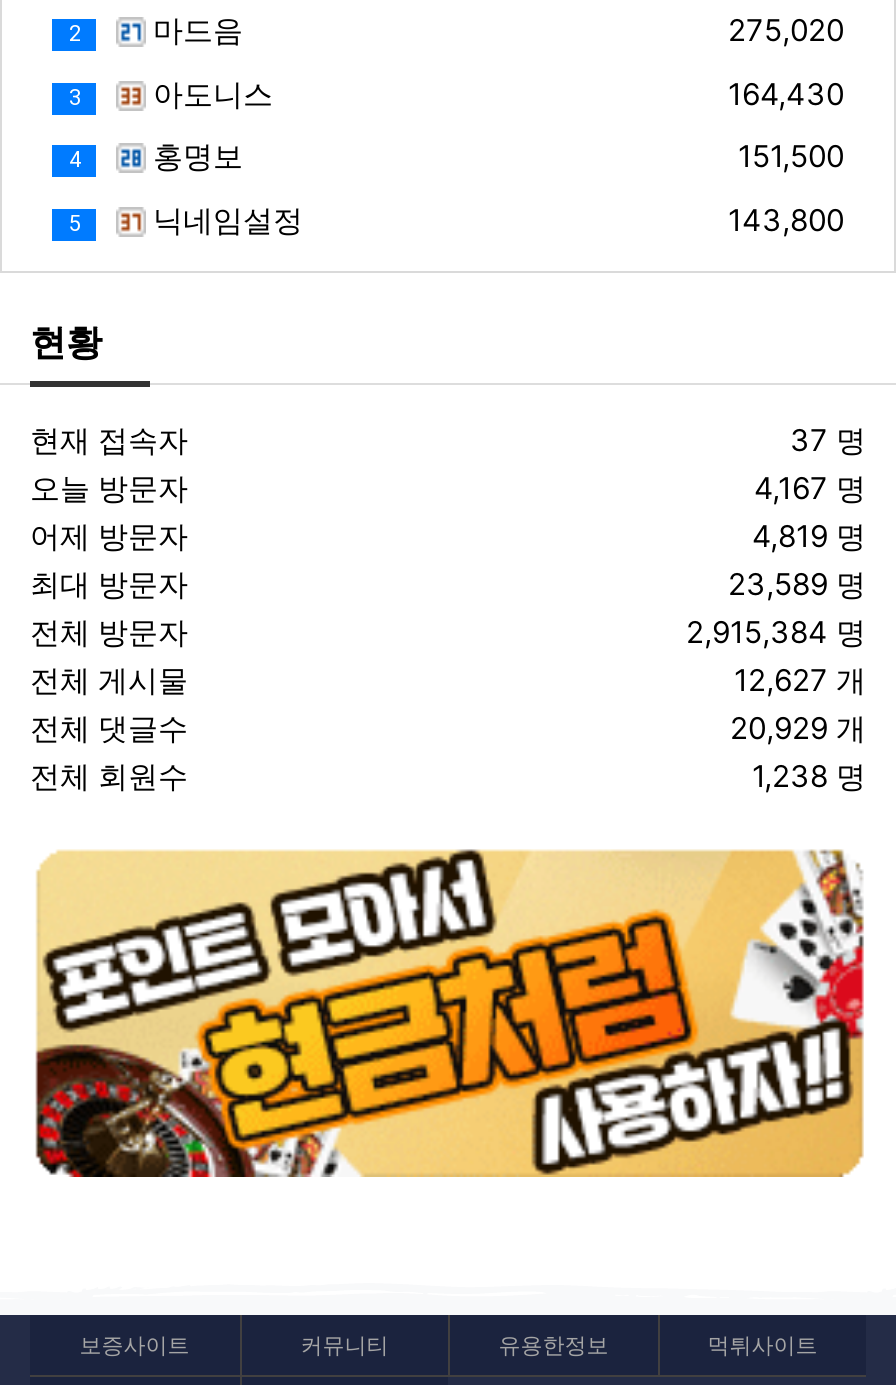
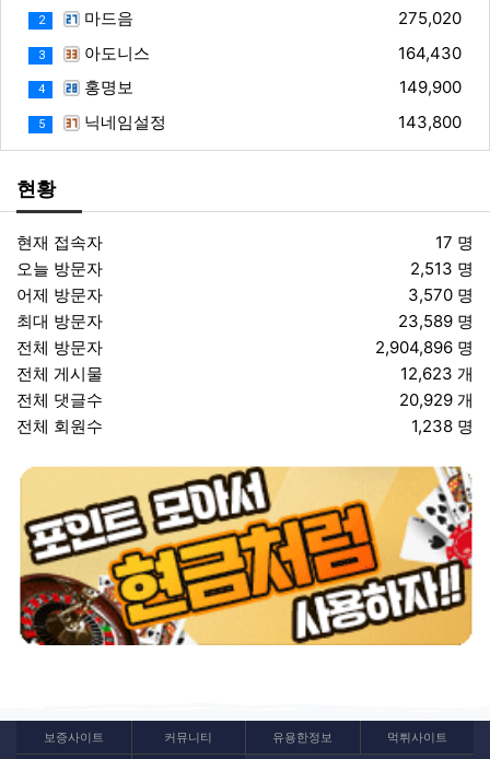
[738,137,844,175] 151,500 -> [399,77,462,97] 149,900
[790,421,866,459] 37 명 -> [435,232,474,253] 17 명
[754,469,866,507] 4,167 명 -> [410,258,474,279] 2,513 명
[752,517,866,555] 4,819 명 -> [408,284,474,305] 3,570 명
[686,613,866,651] 2,915,384 명 -> [375,337,474,358] 2,904,896 명
[734,661,866,699] 12,627 개 -> [400,363,474,384] 12,623 개

